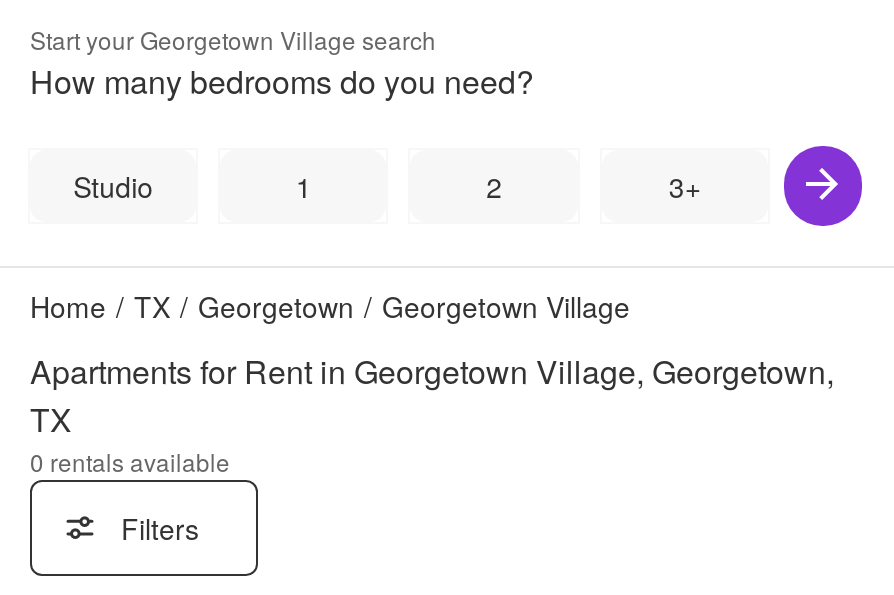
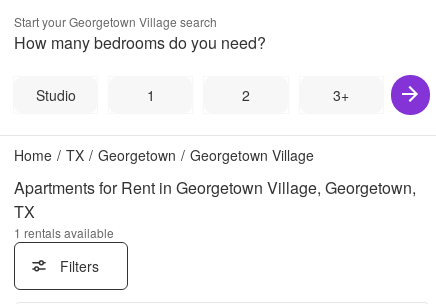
[30,444,230,478] 0 rentals available -> [14,224,114,241] 1 rentals available

